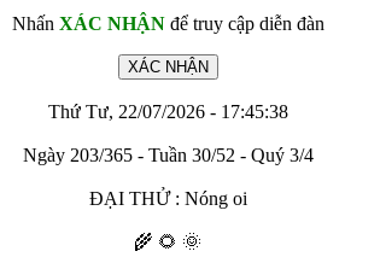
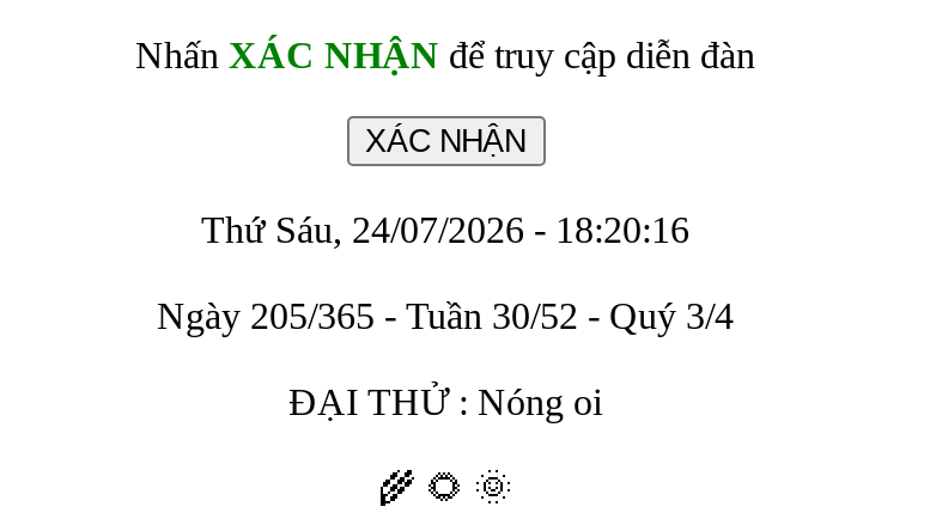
[48,101,288,122] Thứ Tư, 22/07/2026 - 17:45:38 -> [201,209,689,250] Thứ Sáu, 24/07/2026 - 18:20:16
[22,145,313,165] Ngày 203/365 - Tuần 30/52 - Quý 3/4 -> [157,295,734,336] Ngày 205/365 - Tuần 30/52 - Quý 3/4

